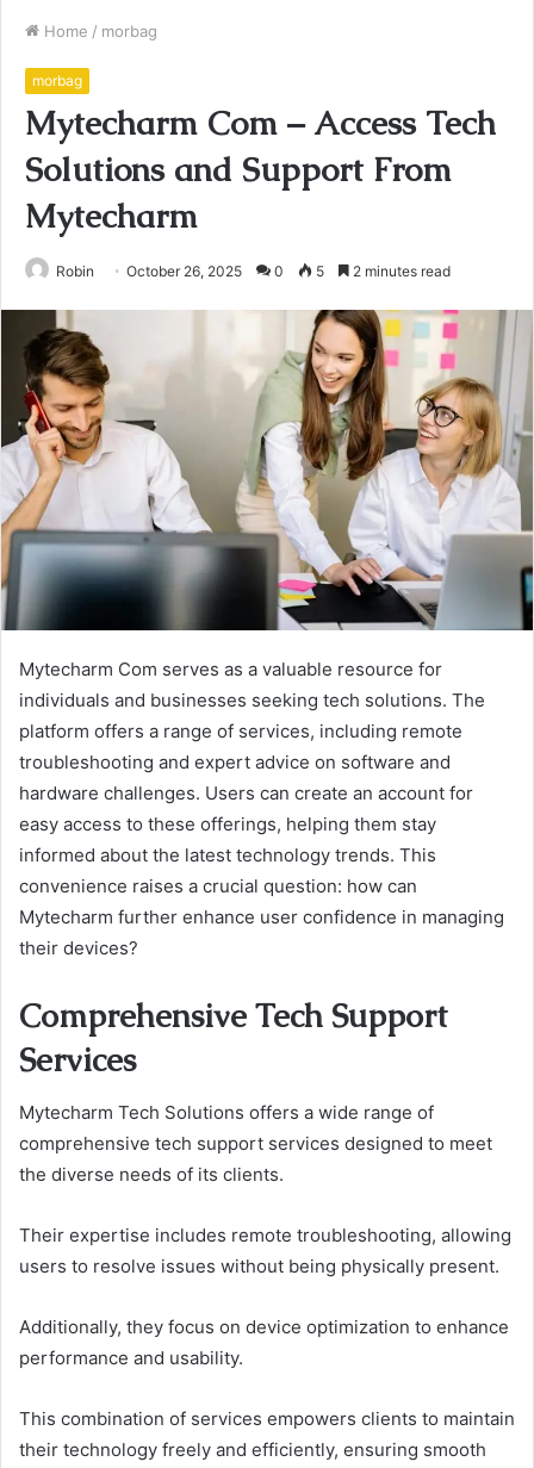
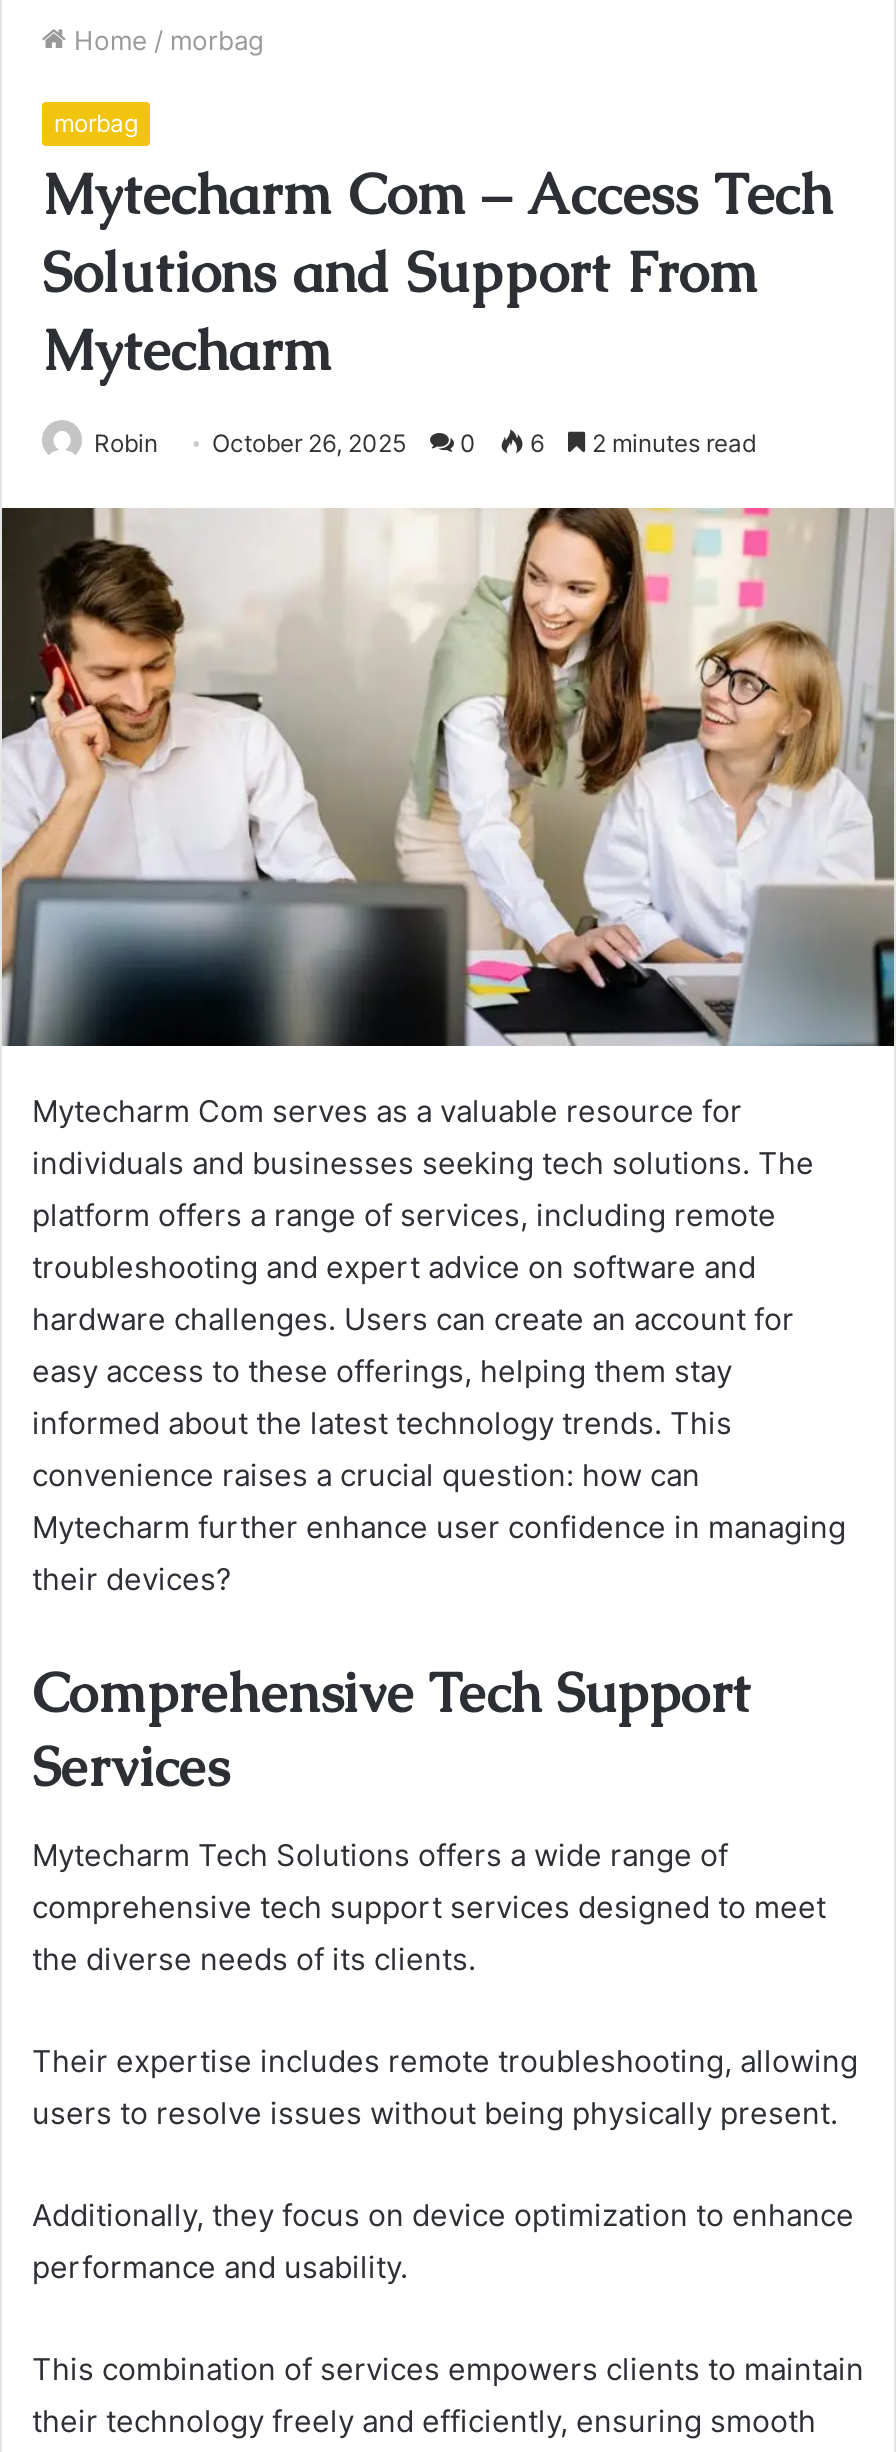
[56,262,451,280] Robin October 26, 2025 0 5 2 minutes read -> [94,428,756,458] Robin October 26, 2025 0 6 2 minutes read

